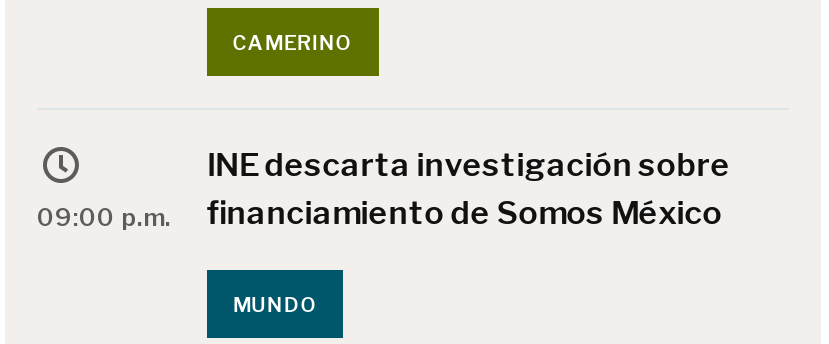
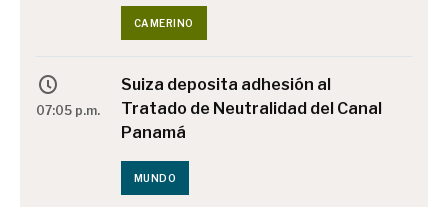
[207,147,731,233] INE descarta investigación sobre | financiamiento de Somos México -> [121,75,382,142] Suiza deposita adhesión al | Tratado de Neutralidad del Canal | Panamá
[37,203,171,233] 09:00 p.m. -> [36,103,100,118] 07:05 p.m.

